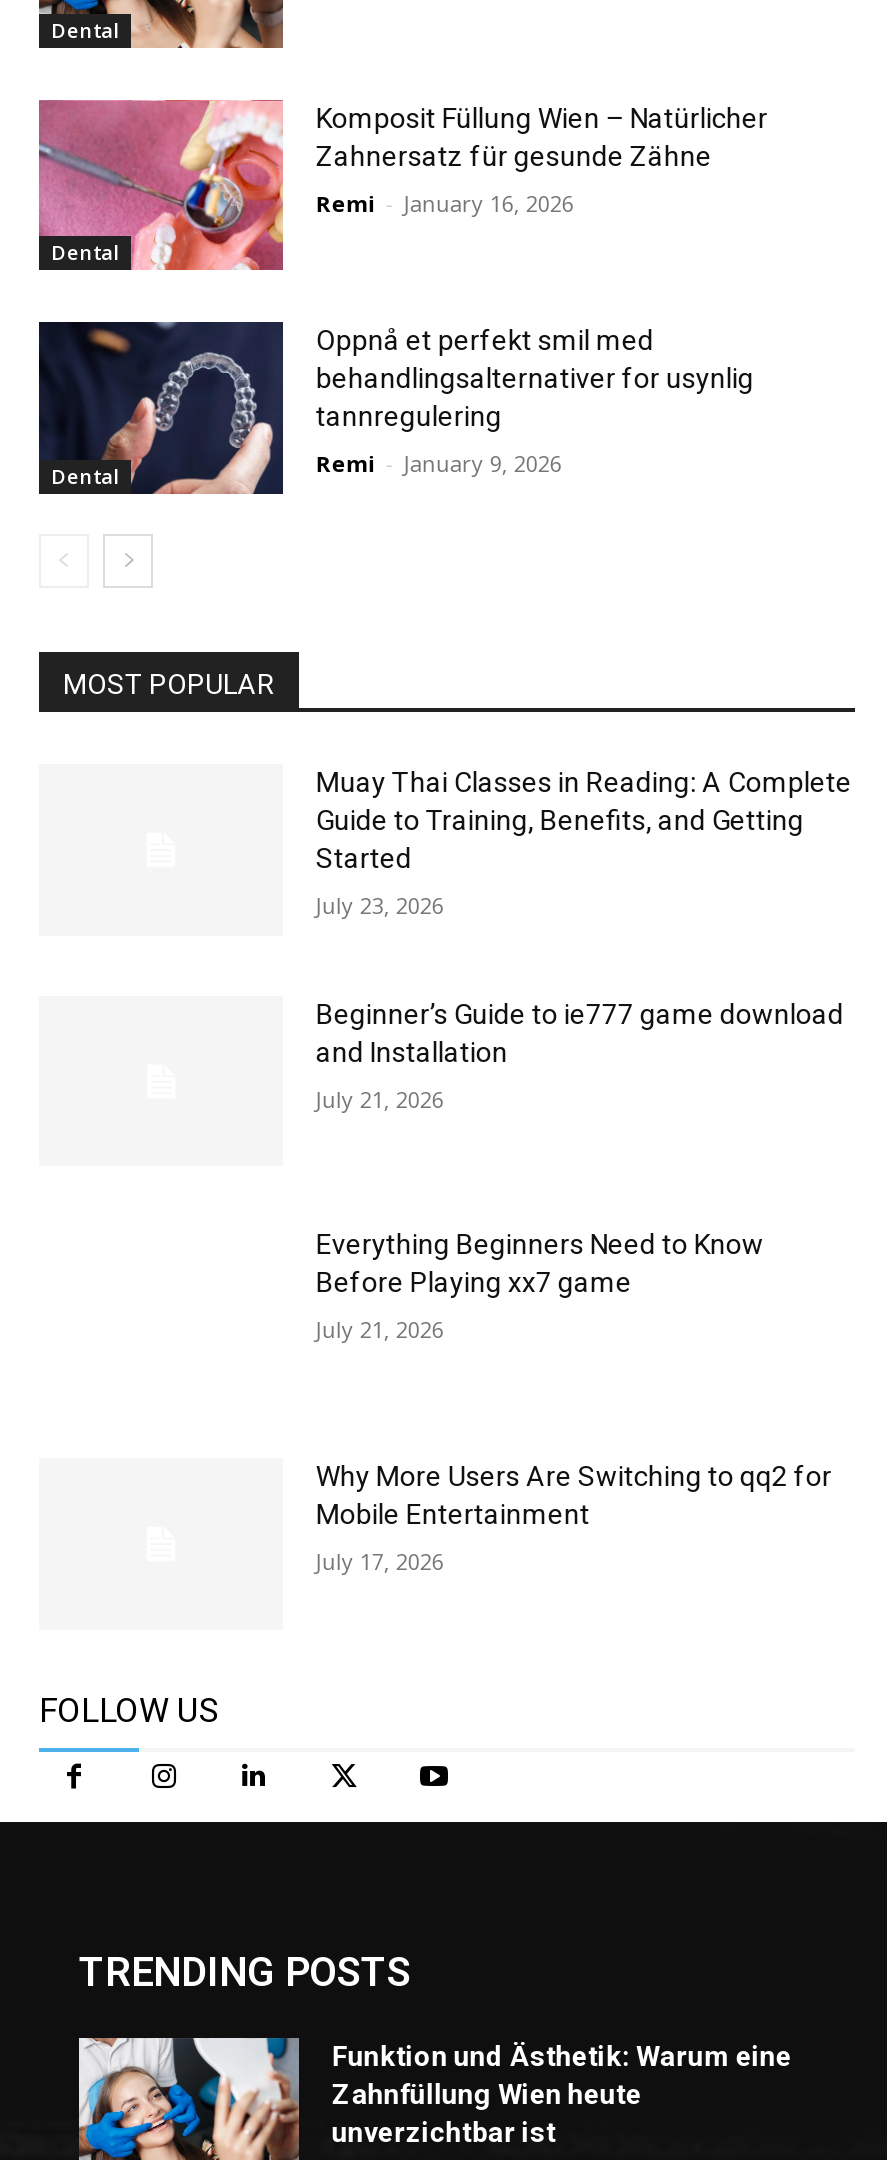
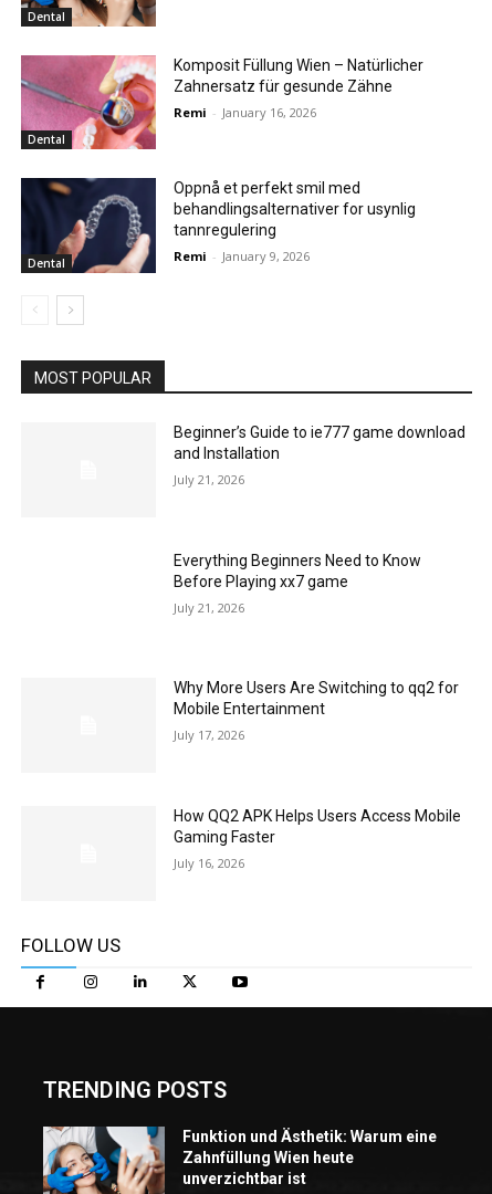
[316,766,852,920] Muay Thai Classes in Reading: A Complete | Guide to Training, Benefits, and Getting | Started | July 23, 2026 -> none
moved [316,998,844,1576] -> [174,424,466,743]: Beginner’s Guide to ie777 game download | and Installation | July 21, 2026 | ... | Mobile Entertainment | July 17, 2026
none -> [174,807,461,871] How QQ2 APK Helps Users Access Mobile | Gaming Faster | July 16, 2026

